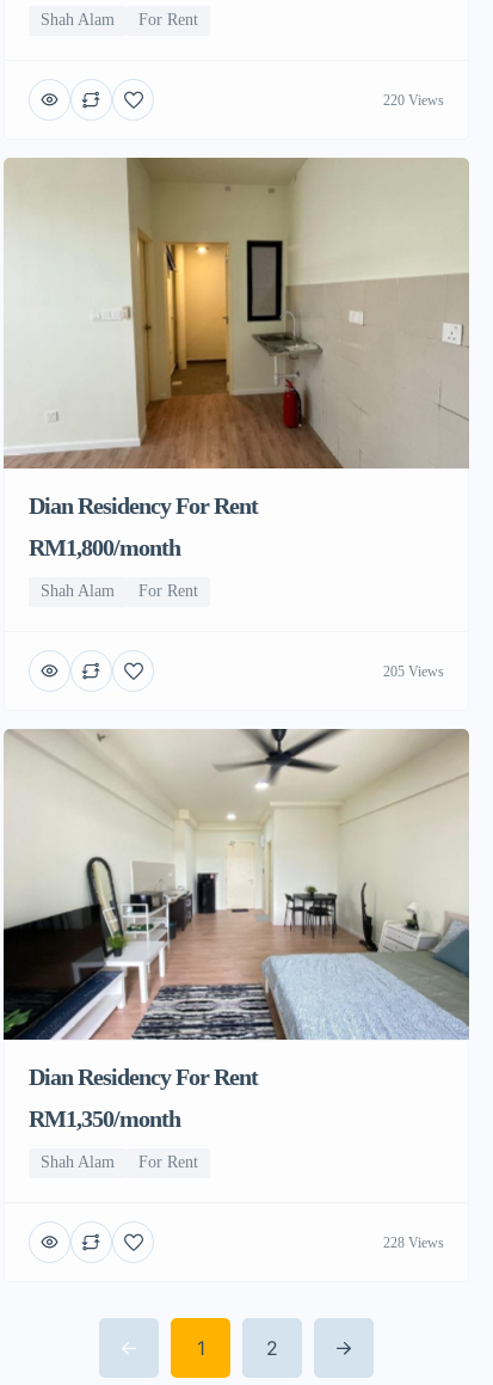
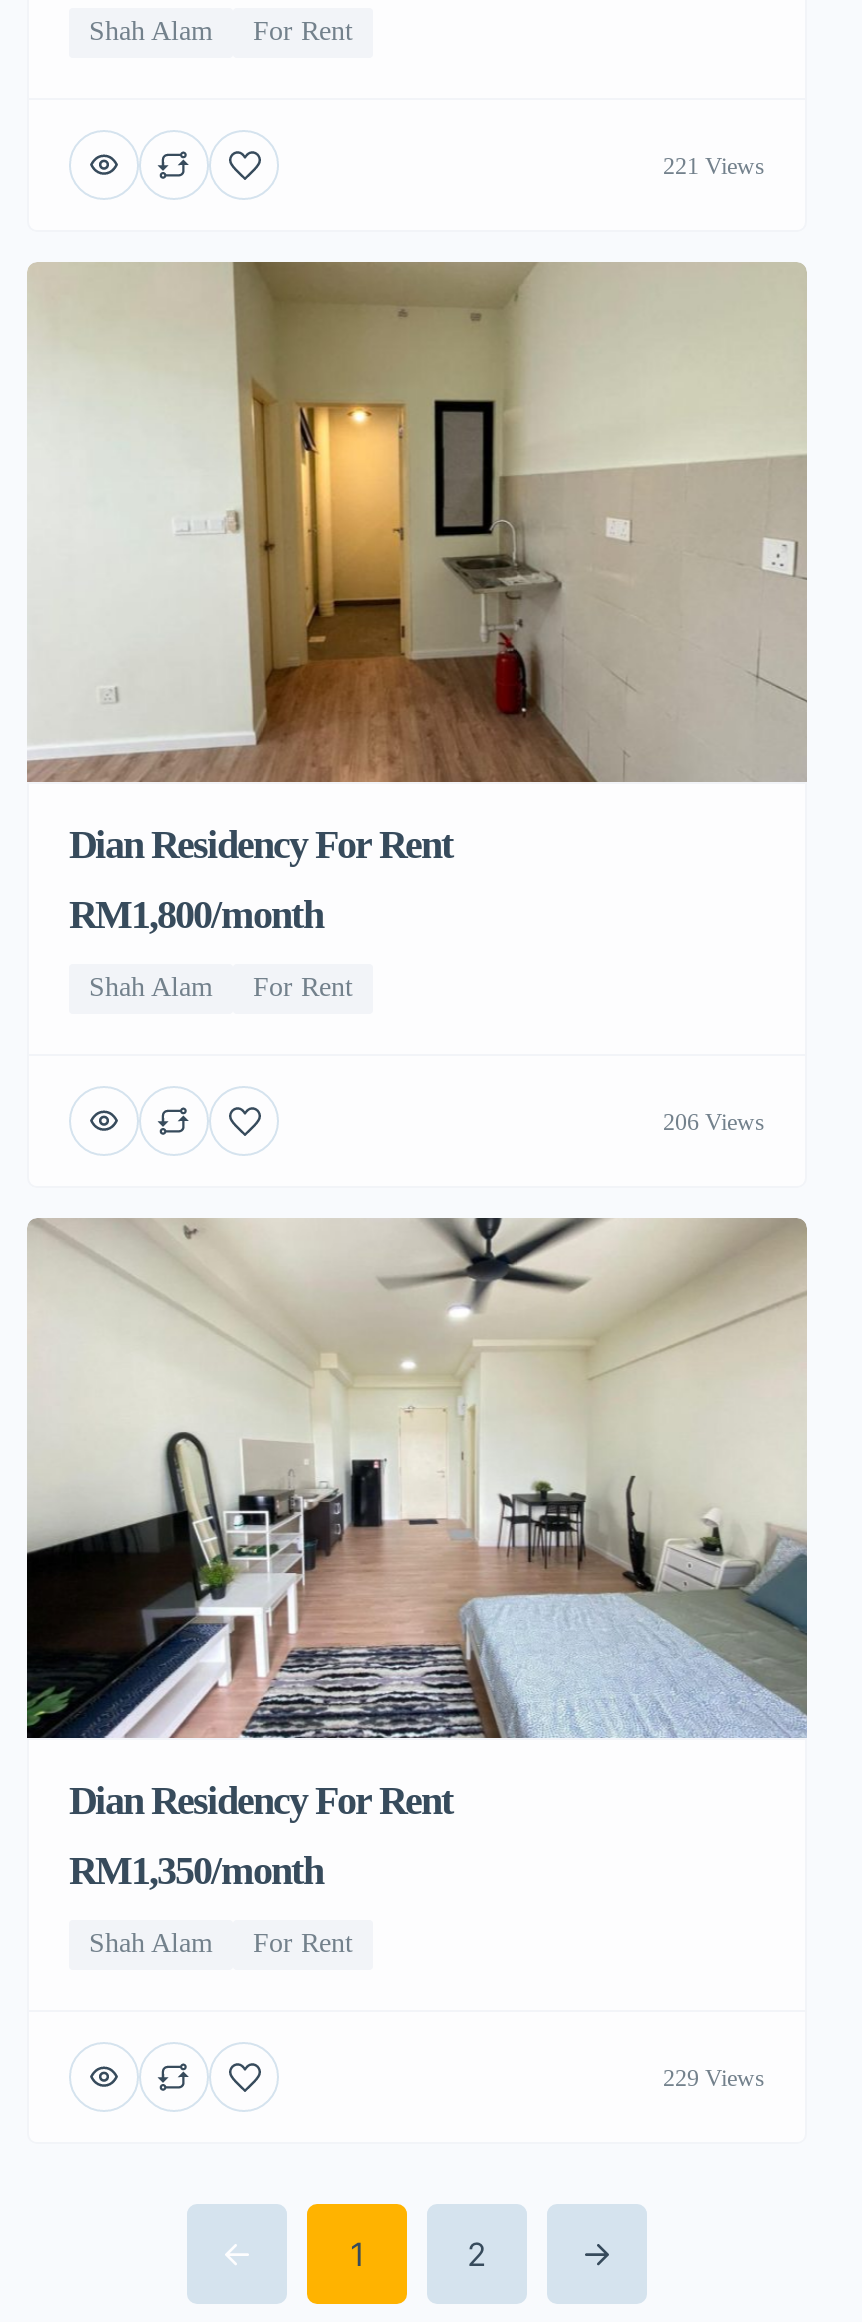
[383,91,444,108] 220 Views -> [663,151,765,179] 221 Views
[383,663,444,679] 205 Views -> [663,1107,765,1135] 206 Views
[383,1234,444,1251] 228 Views -> [663,2063,765,2091] 229 Views

